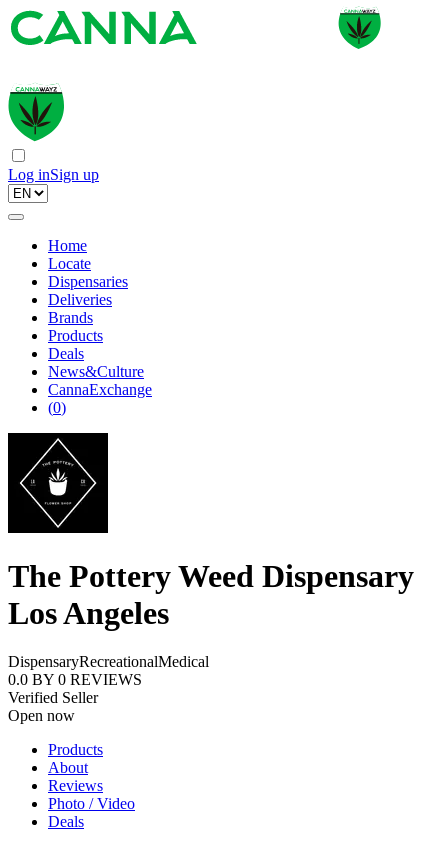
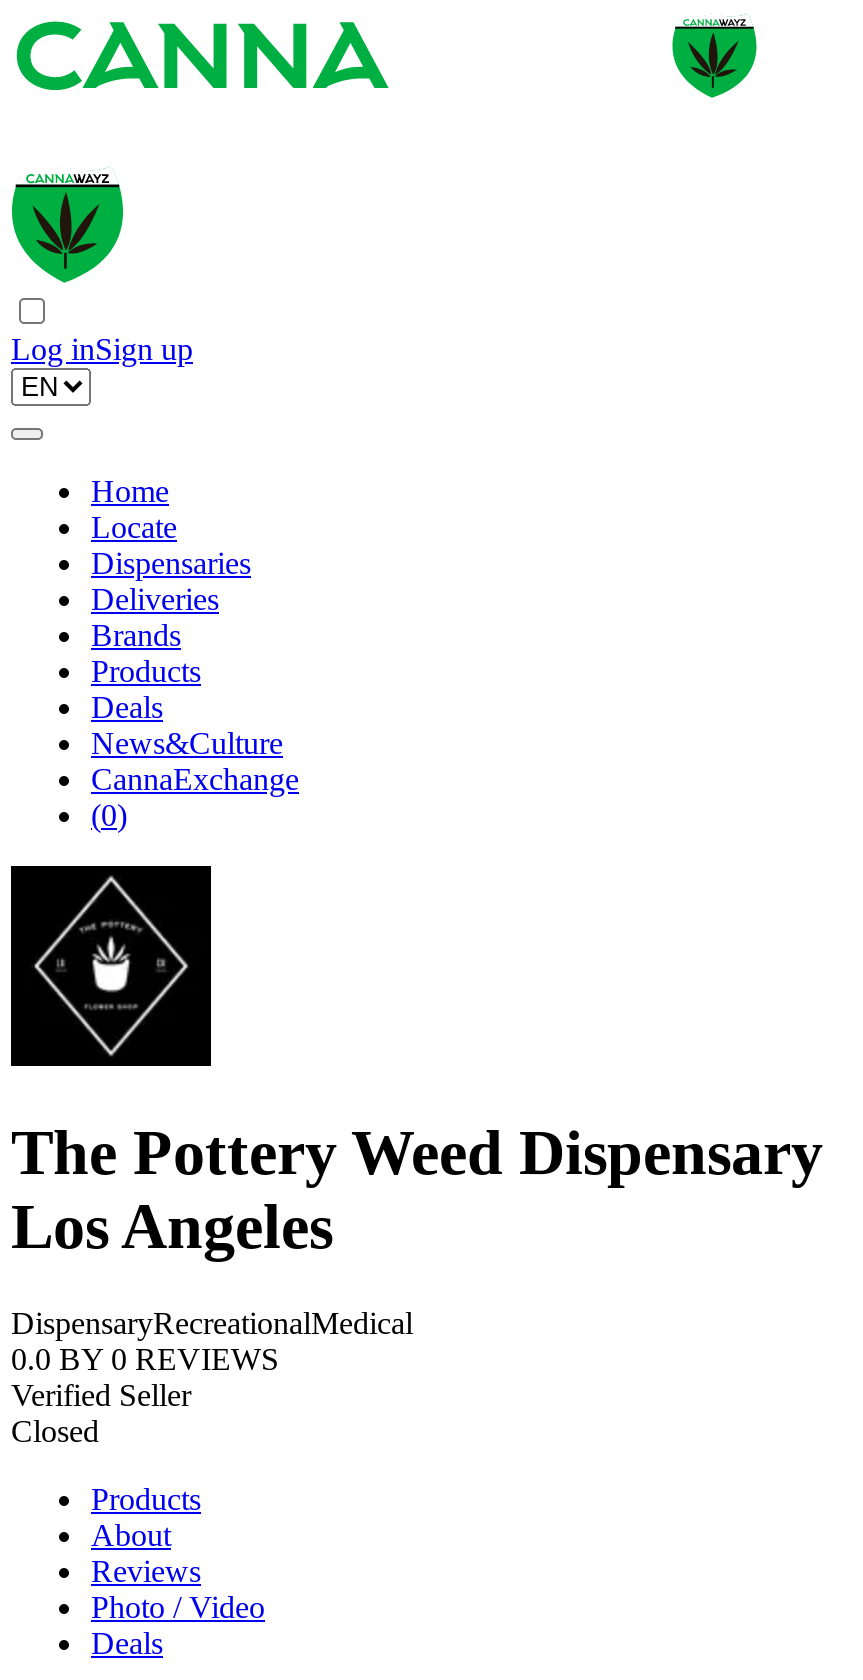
[8,707,75,724] Open now -> [11,1415,99,1449] Closed

